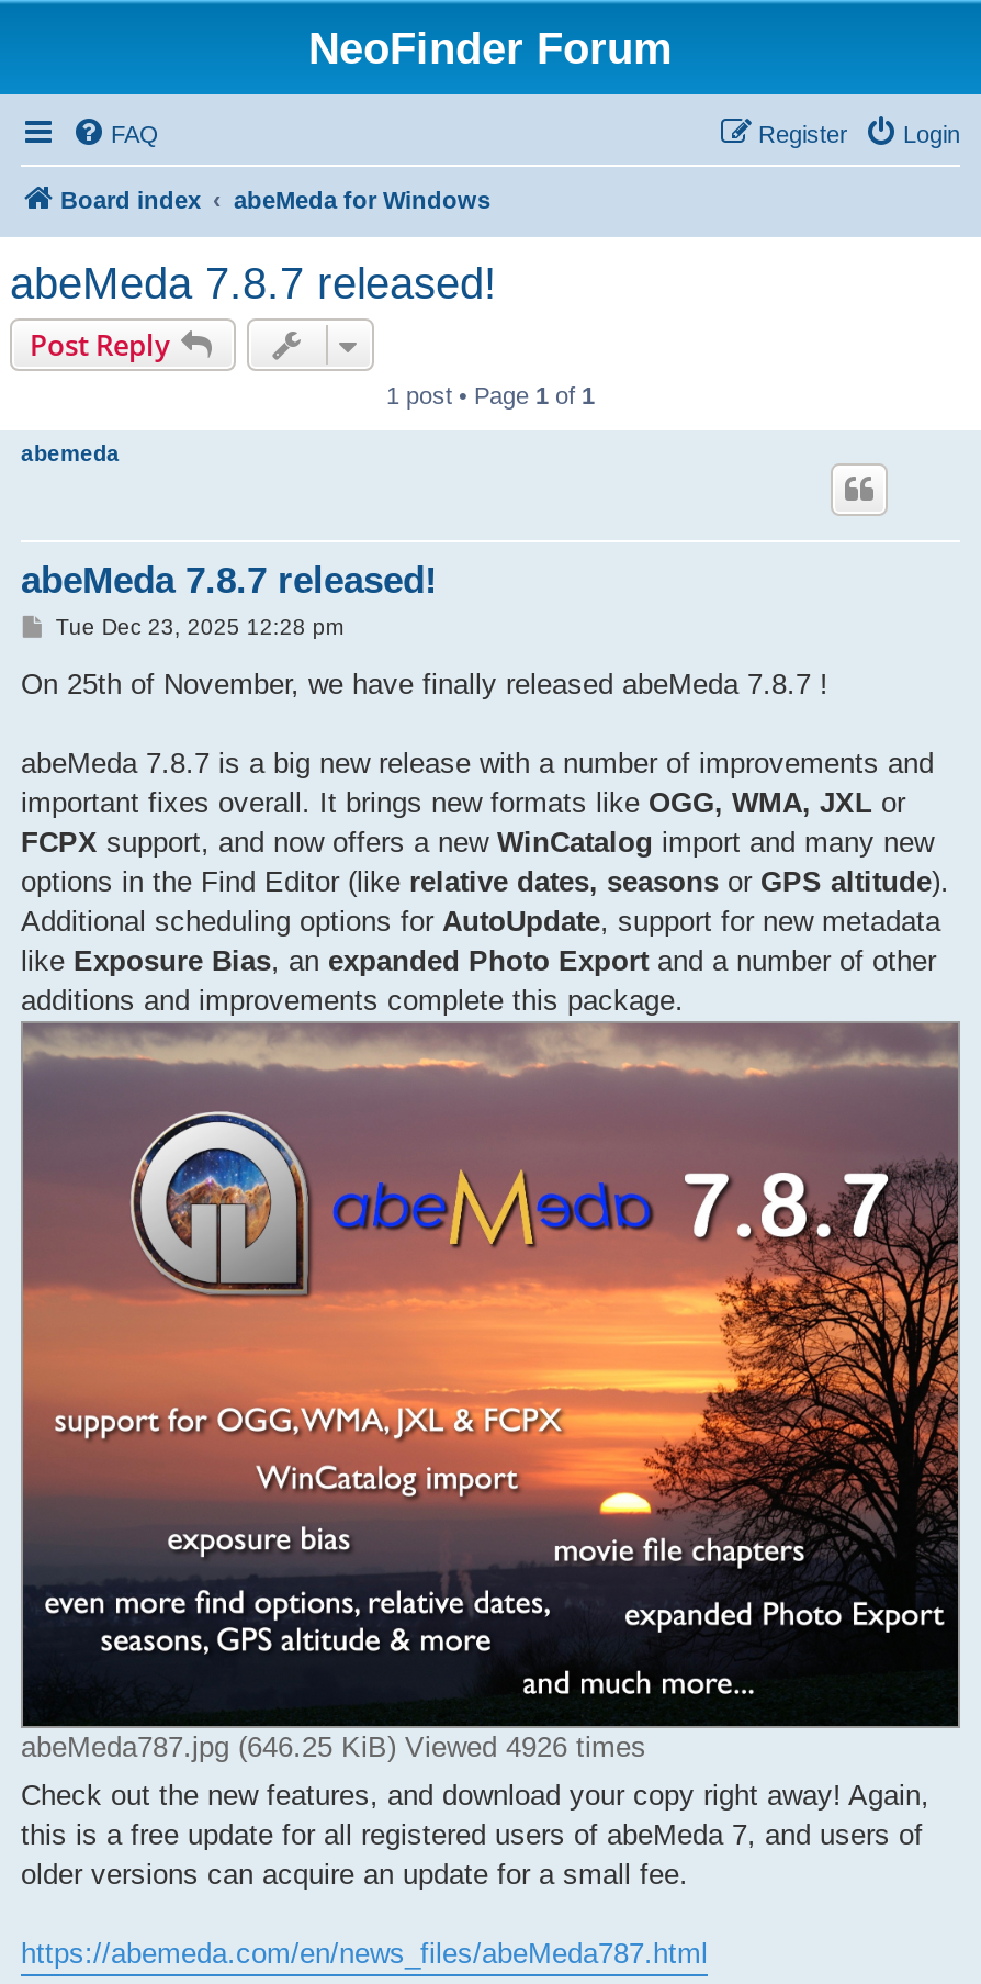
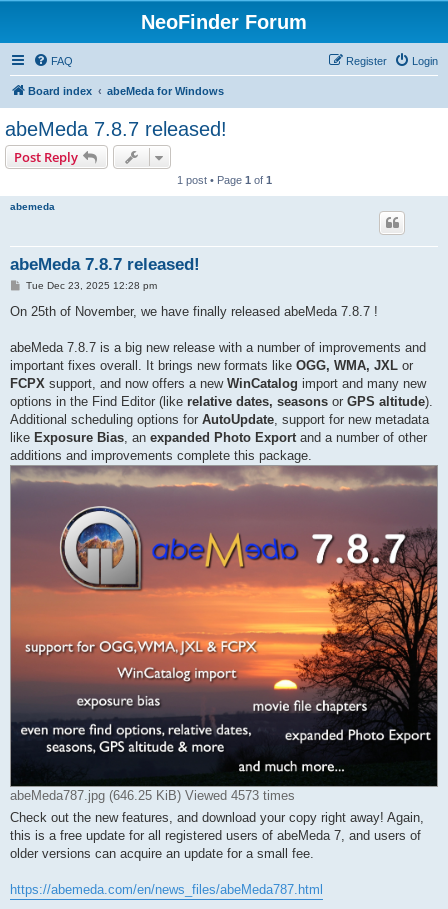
[21,1730,646,1763] abeMeda787.jpg (646.25 KiB) Viewed 4926 times -> [10,788,295,803] abeMeda787.jpg (646.25 KiB) Viewed 4573 times

